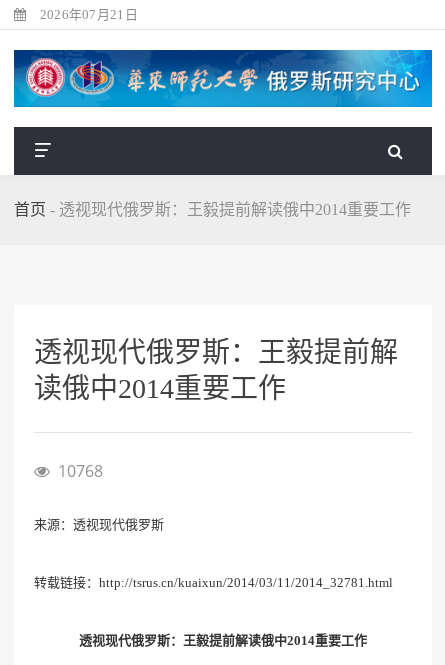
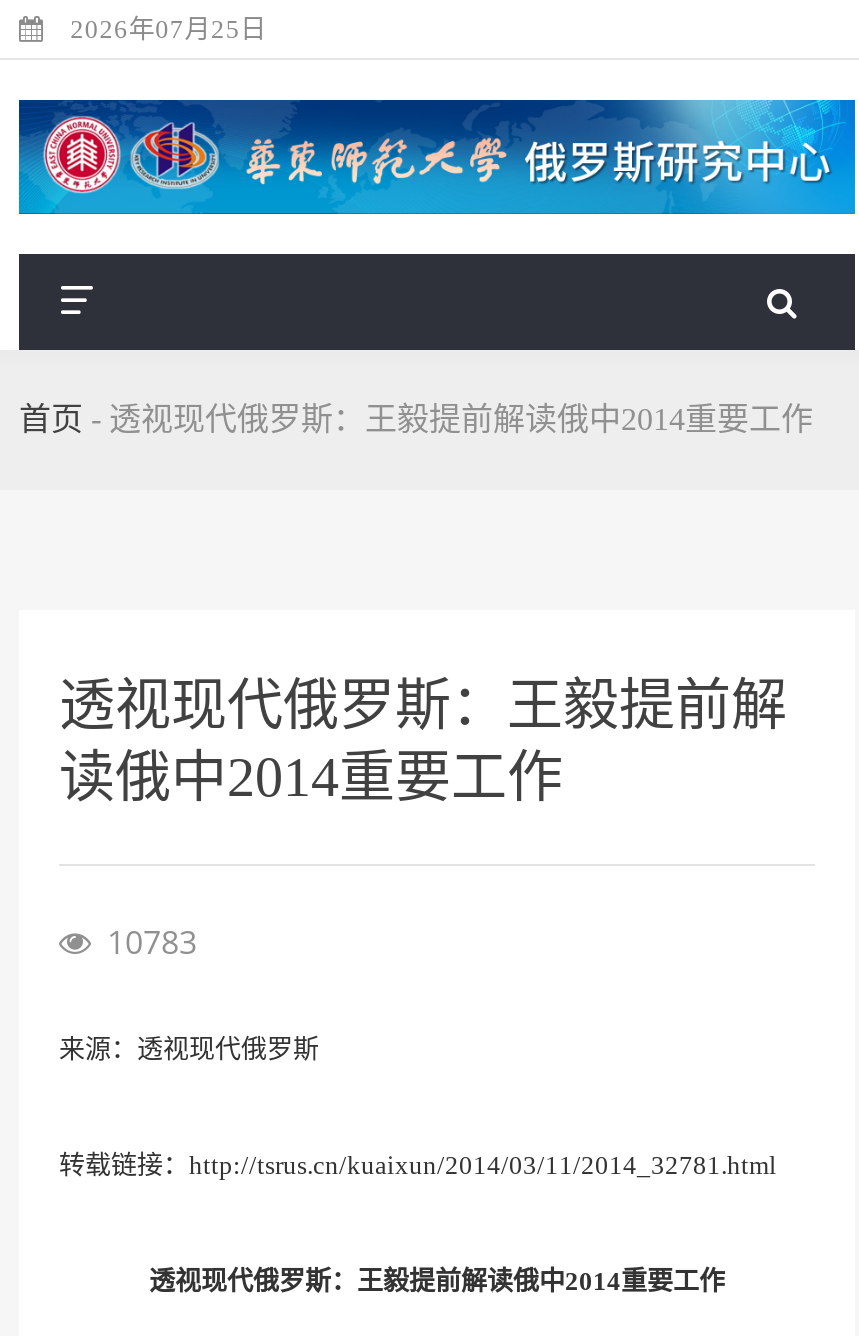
[36,7,138,22] 2026年07月21日 -> [64,14,267,44] 2026年07月25日
[58,460,103,482] 10768 -> [107,919,197,963] 10783

